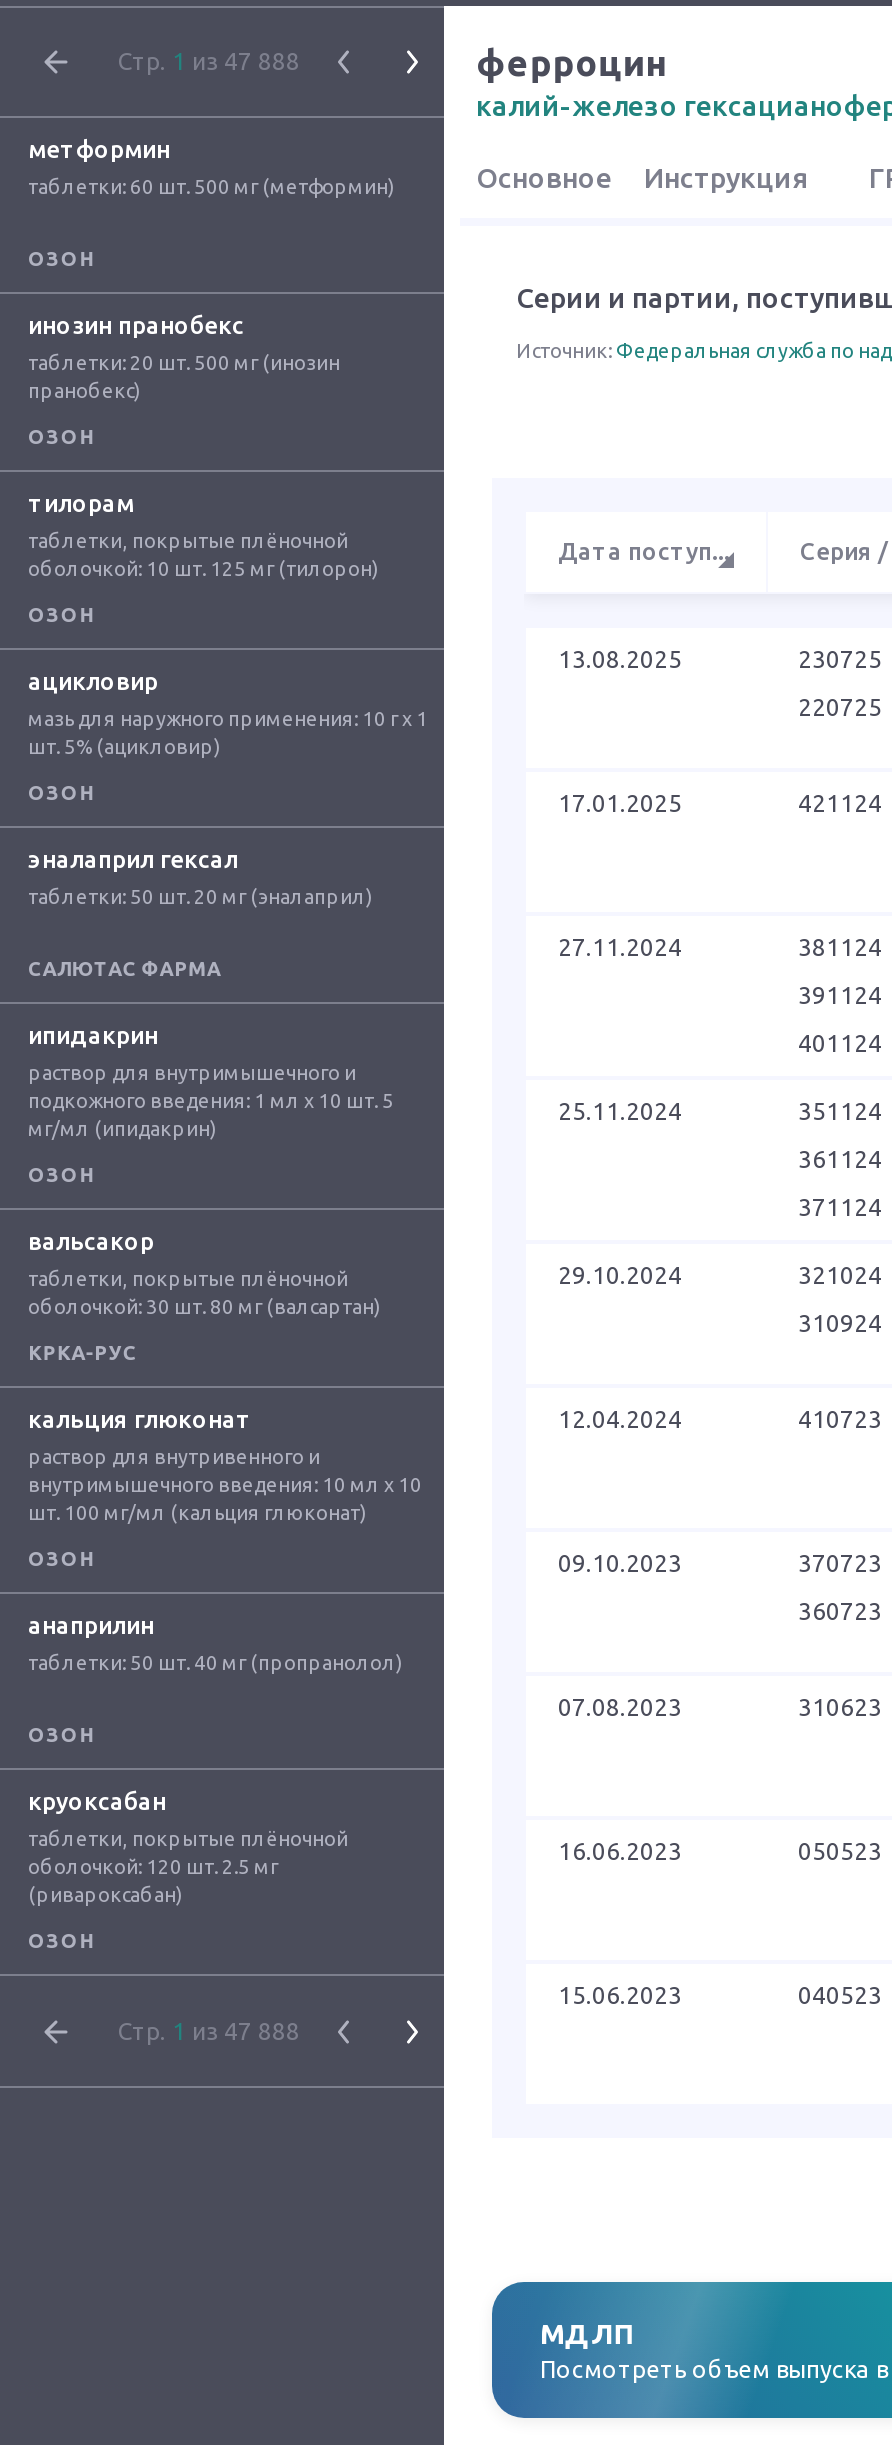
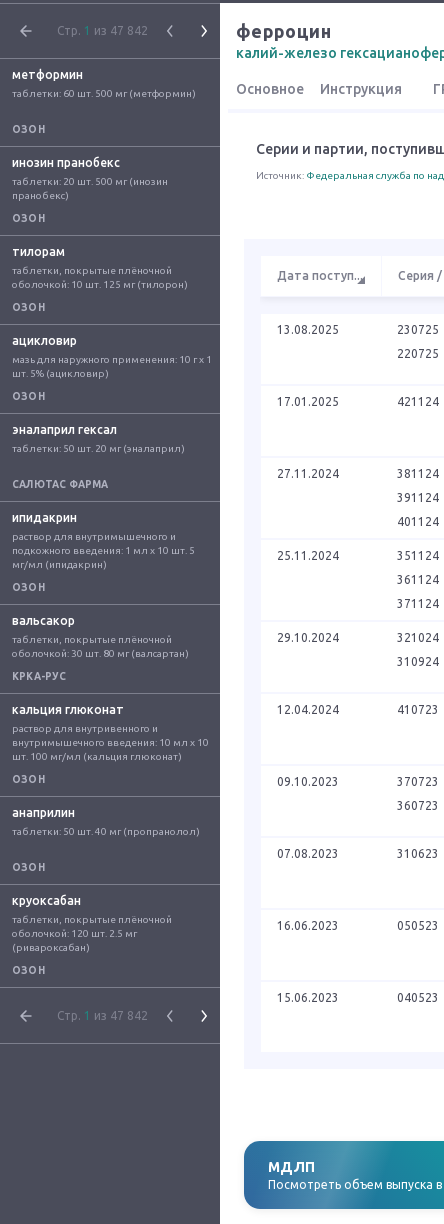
[118,48,300,74] Стр. 1 из 47 888 -> [57,24,148,37] Стр. 1 из 47 842
[118,2017,300,2043] Стр. 1 из 47 888 -> [57,1008,148,1021] Стр. 1 из 47 842

